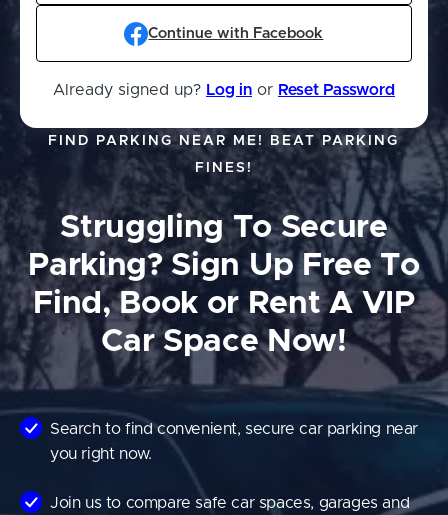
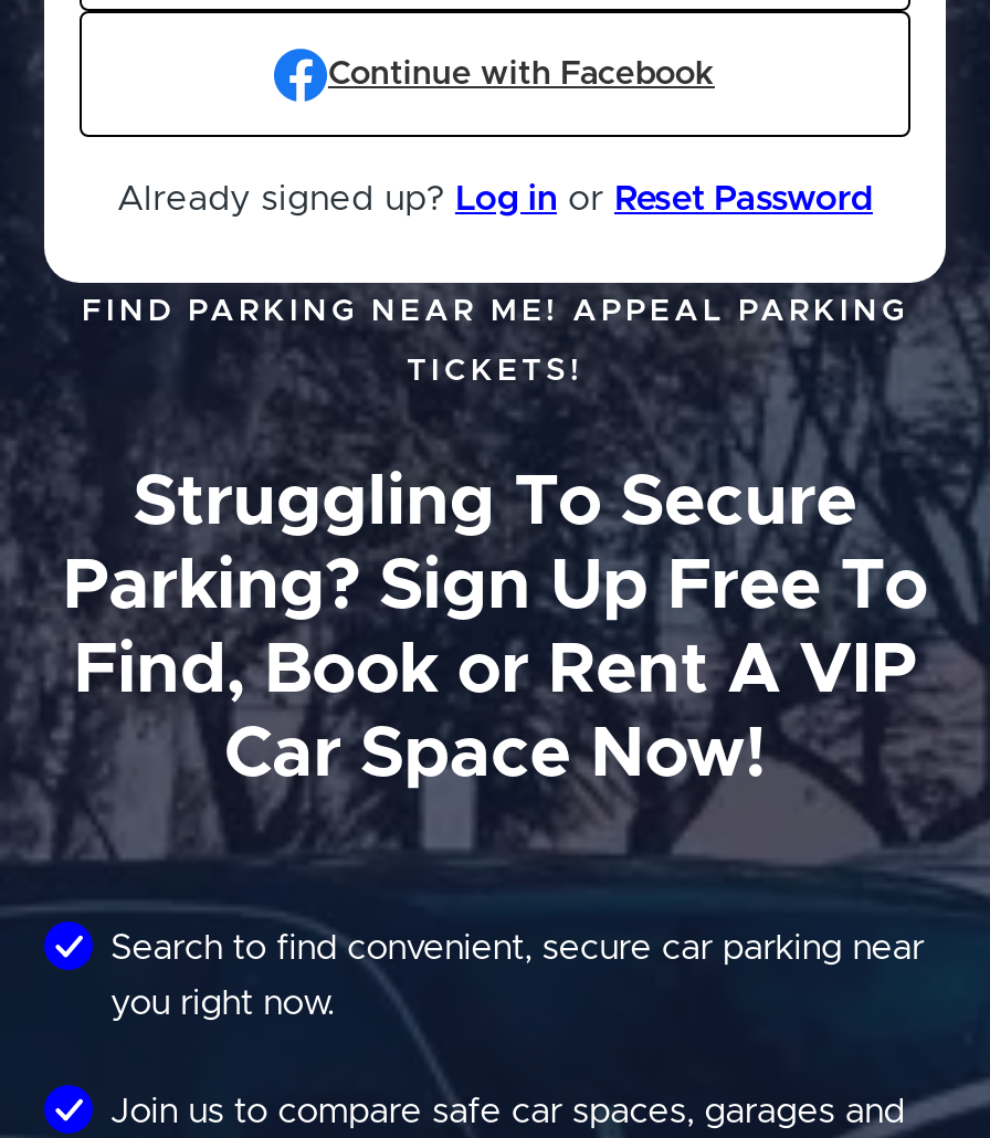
[48,134,399,148] FIND PARKING NEAR ME! BEAT PARKING -> [82,296,908,327] FIND PARKING NEAR ME! APPEAL PARKING
[195,161,253,175] FINES! -> [407,356,583,387] TICKETS!

